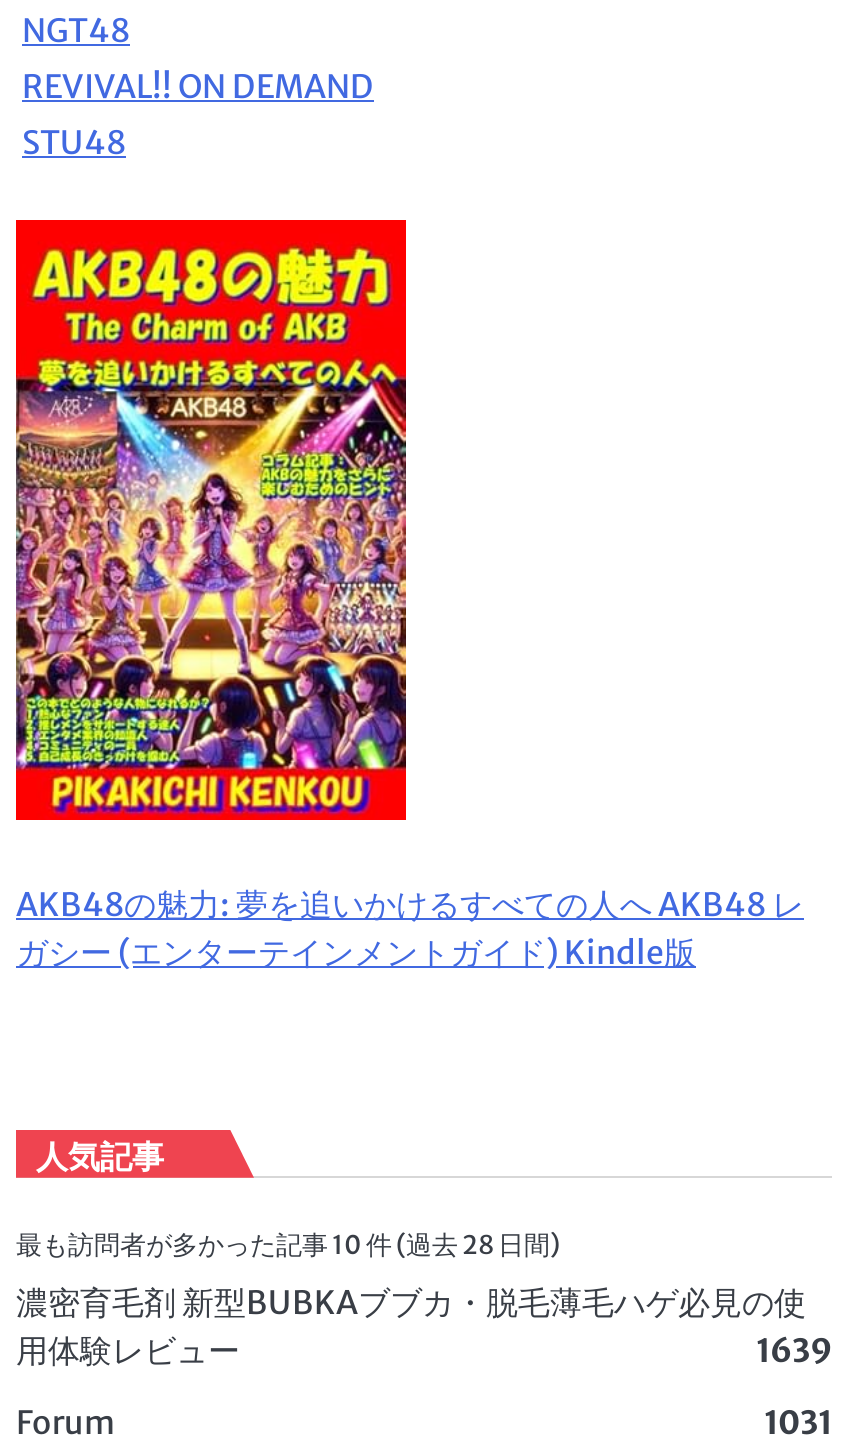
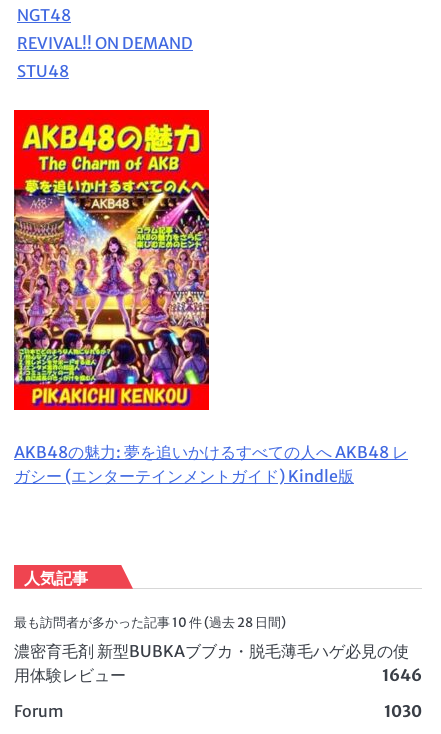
[756,1330,832,1370] 1639 -> [382,665,422,685] 1646
[764,1402,832,1442] 1031 -> [384,701,422,721] 1030

